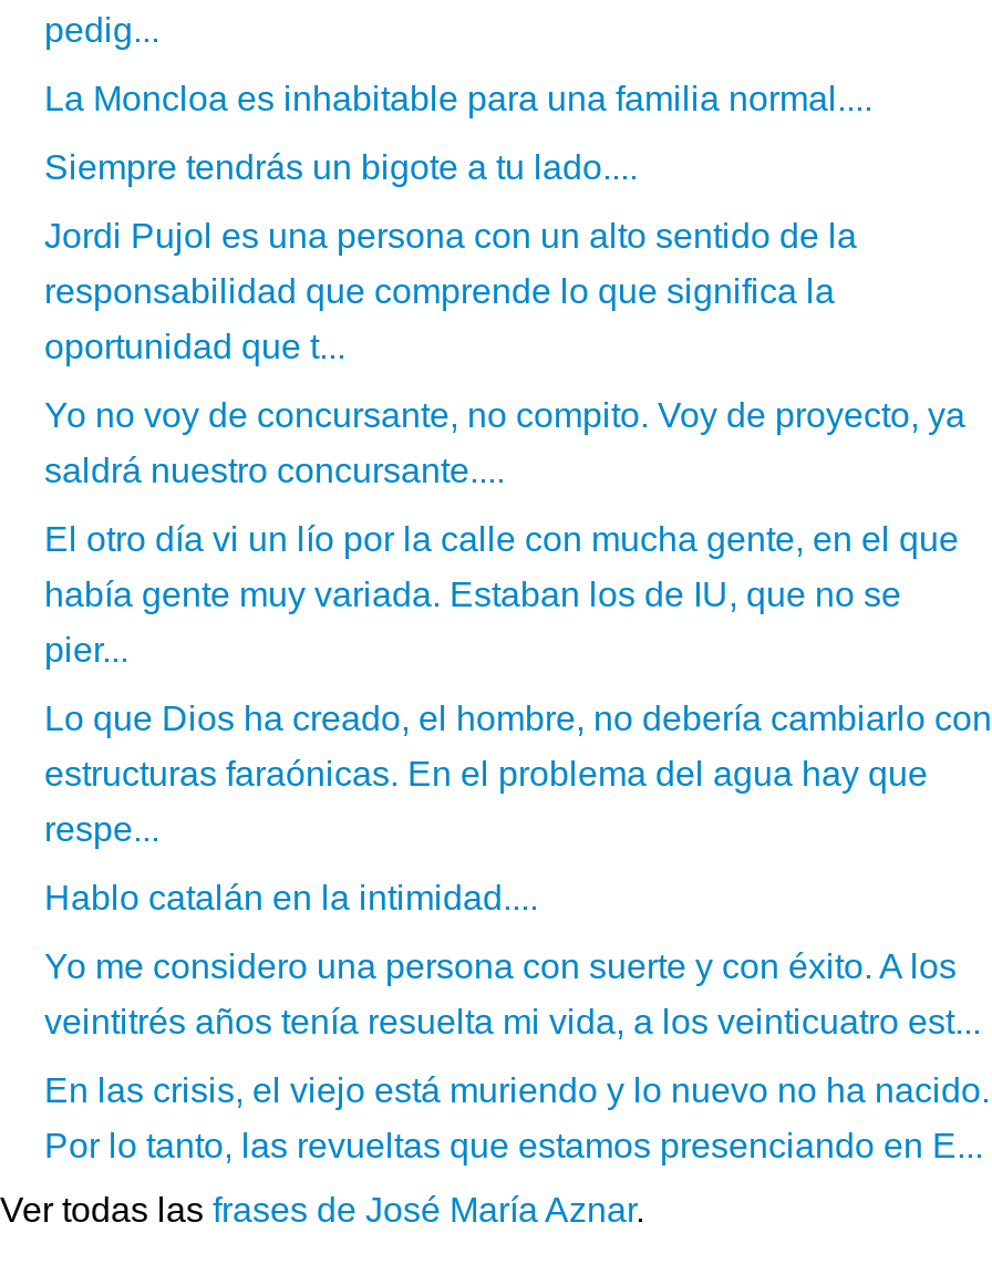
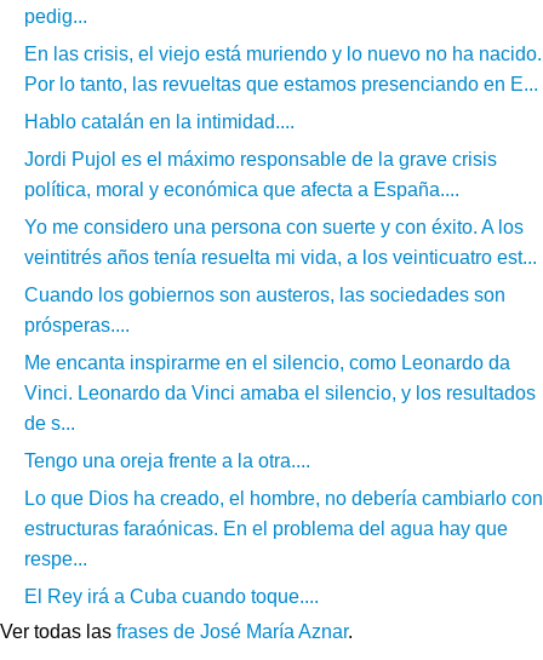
[44,80,965,669] La Moncloa es inhabitable para una familia normal.... | Siempre tendrás un bigote a tu lado.... | Jordi Pujol es una persona con un alto sentido de la | responsabilidad que comprende lo que significa la | oportunidad que t... | Yo no voy de concursante, no compito. Voy de proyecto, ya | saldrá nuestro concursante.... | El otro día vi un lío por la calle con mucha gente, en el que | había gente muy variada. Estaban los de IU, que no se | pier... -> [24,149,536,471] Jordi Pujol es el máximo responsable de la grave crisis | política, moral y económica que afecta a España.... | Cuando los gobiernos son austeros, las sociedades son | prósperas.... | Me encanta inspirarme en el silencio, como Leonardo da | Vinci. Leonardo da Vinci amaba el silencio, y los resultados | de s... | Tengo una oreja frente a la otra....
moved [44,700,992,848] -> [24,488,543,569]: Lo que Dios ha creado, el hombre, no debería cambiarlo con | estructuras faraónicas. En el problema del agua hay que | respe...
none -> [24,586,319,607] El Rey irá a Cuba cuando toque....
moved [44,879,990,1165] -> [24,44,542,132]: En las crisis, el viejo está muriendo y lo nuevo no ha nacido. | Por lo tanto, las revueltas que estamos presenciando en E... | Hablo catalán en la intimidad....
moved [44,948,981,1041] -> [24,217,537,268]: Yo me considero una persona con suerte y con éxito. A los | veintitrés años tenía resuelta mi vida, a los veinticuatro est...

